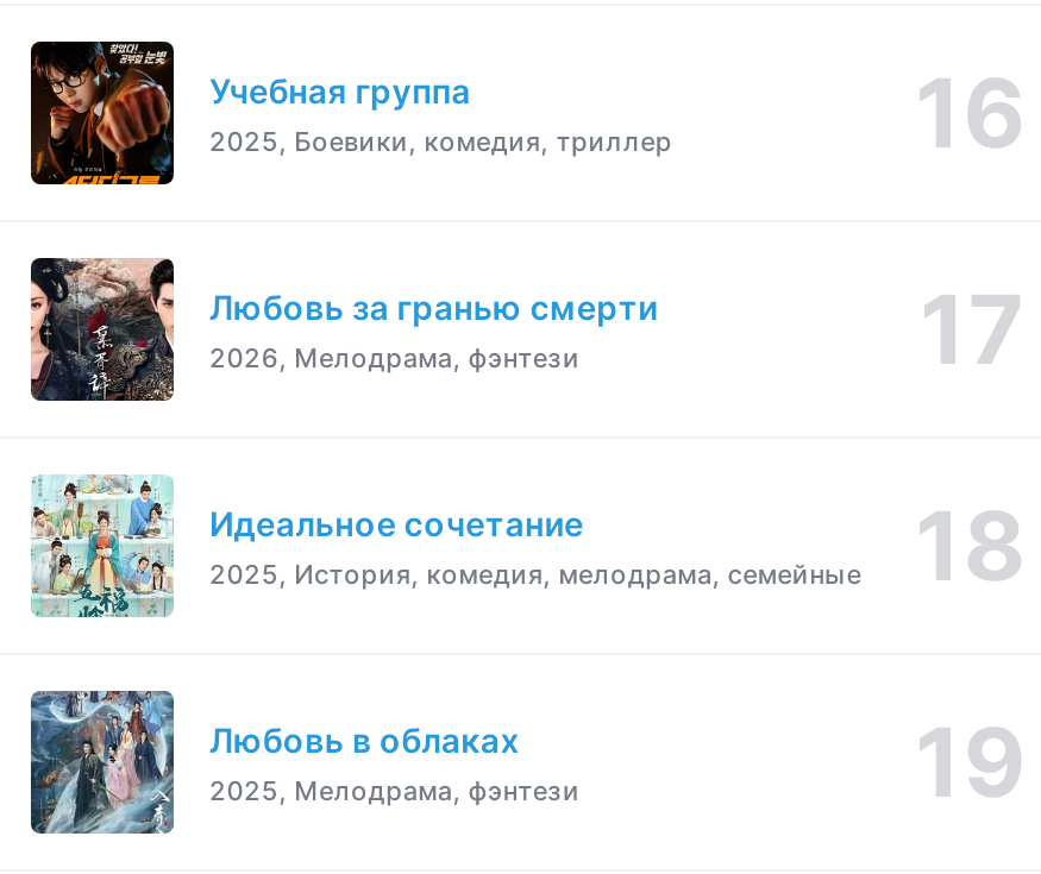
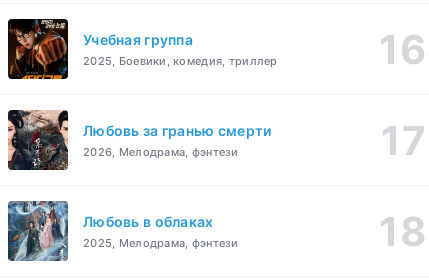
[31,477,861,615] [image] | Идеальное сочетание | 2025, История, комедия, мелодрама, семейные -> none

